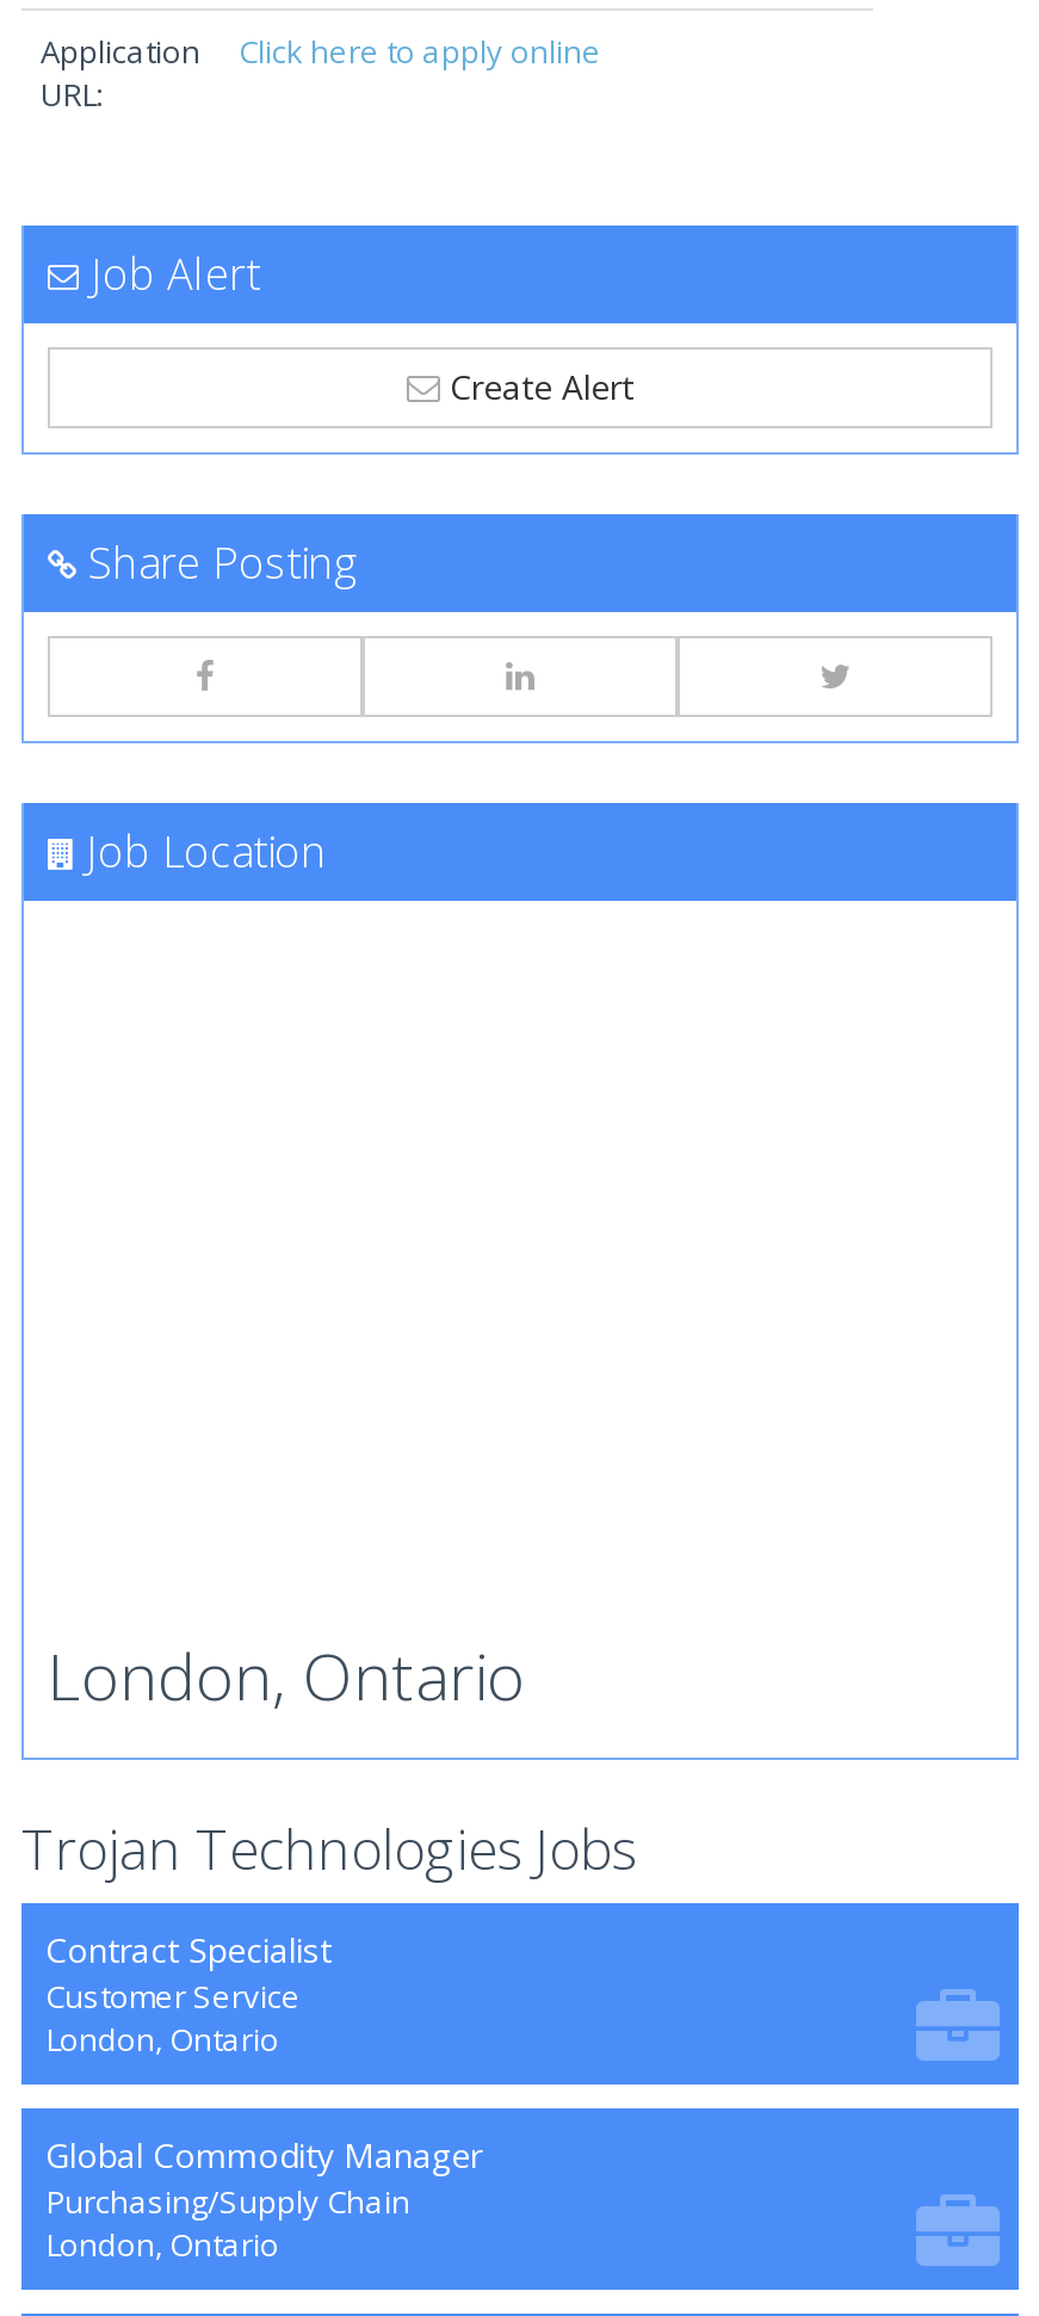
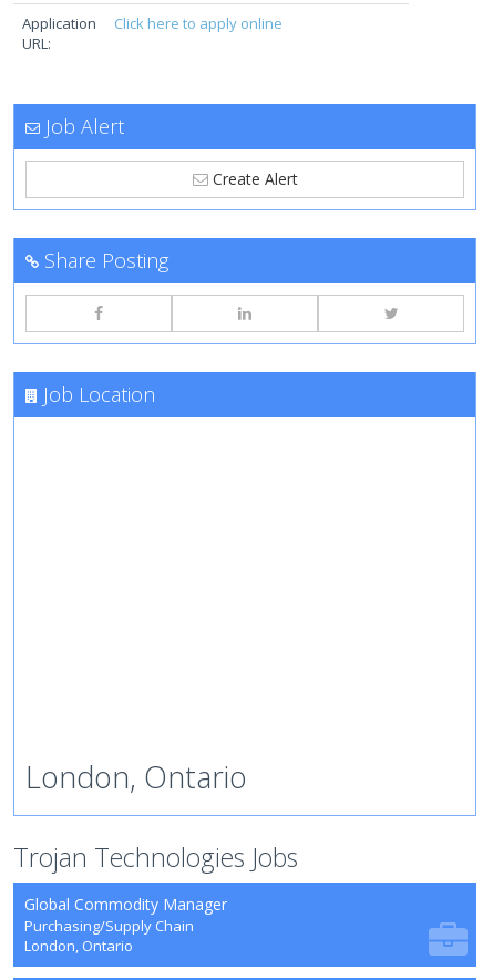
[45,1927,332,2061] Contract Specialist | Customer Service | London, Ontario -> none

